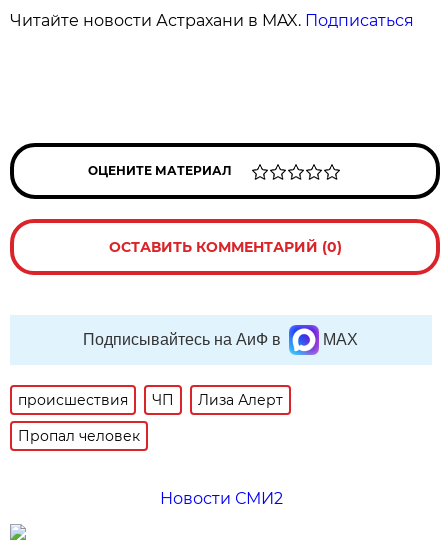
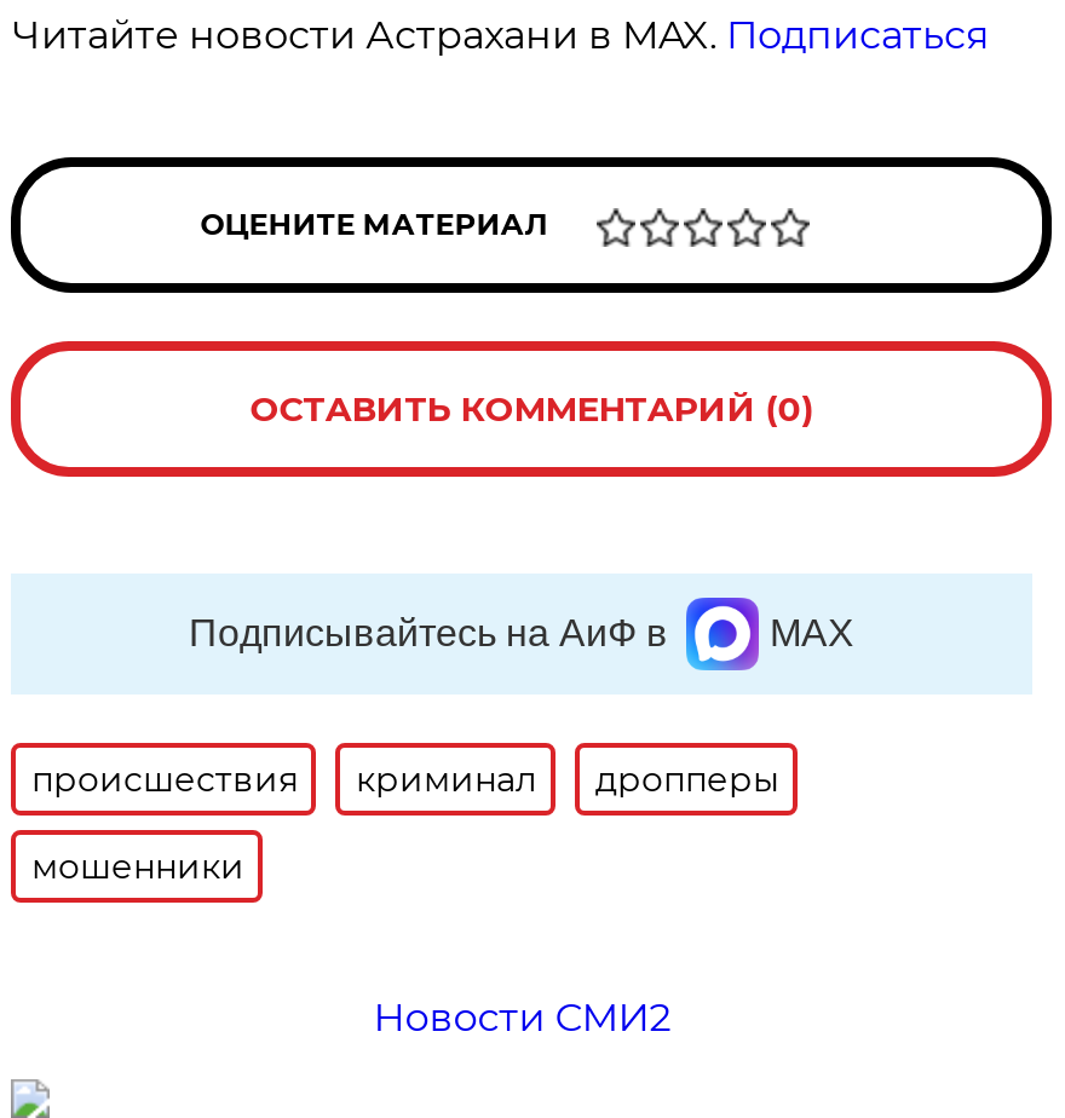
[152,391,283,409] ЧП | Лиза Алерт -> [356,757,779,801] криминал | дропперы
[18,427,140,445] Пропал человек -> [31,845,244,888] мошенники

